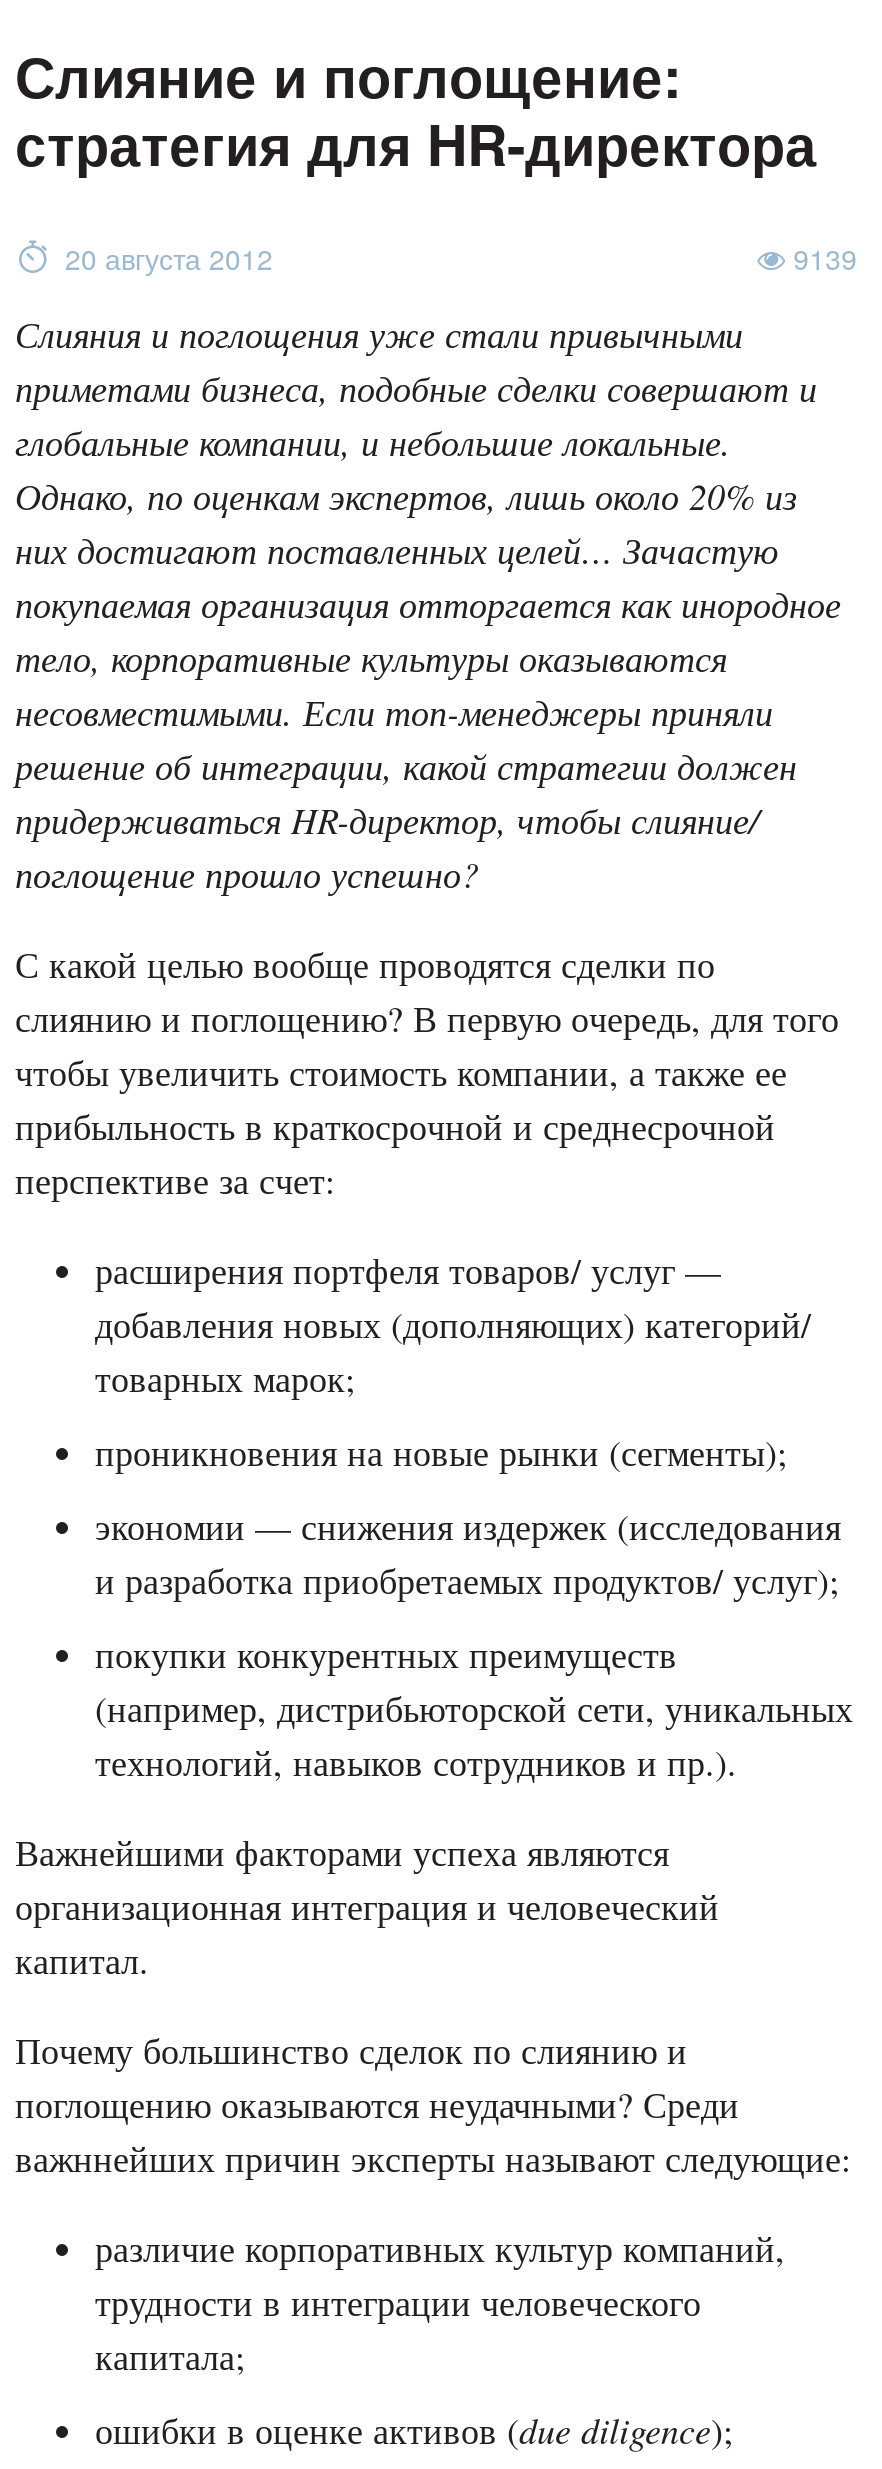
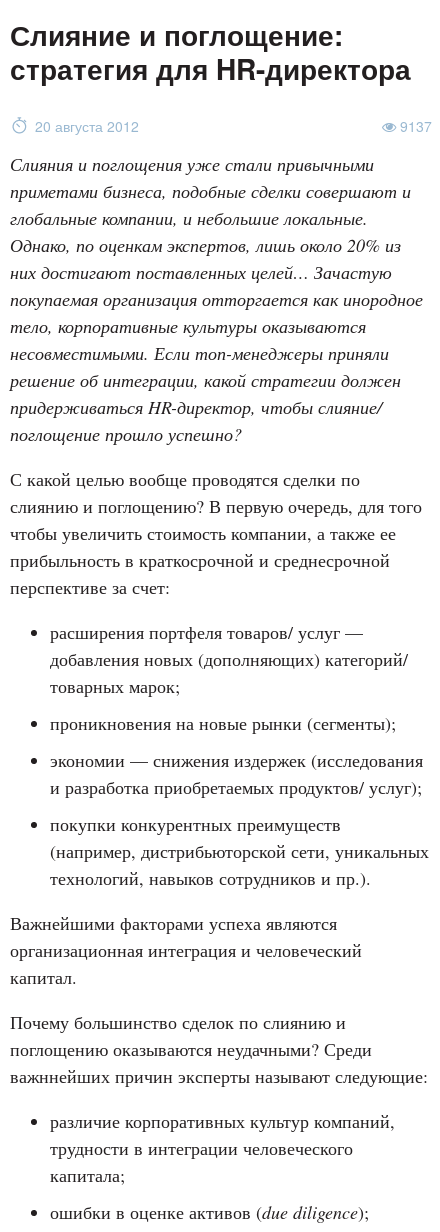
[785,238,857,278] 9139 -> [396,116,432,136] 9137

